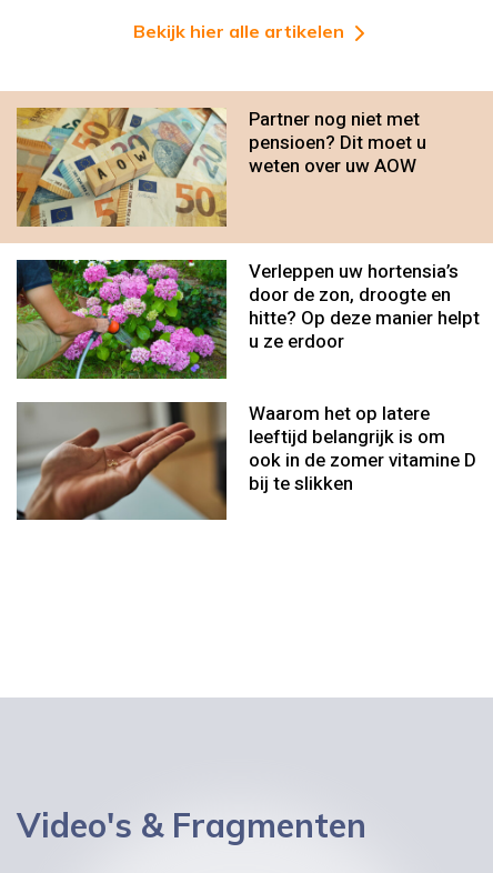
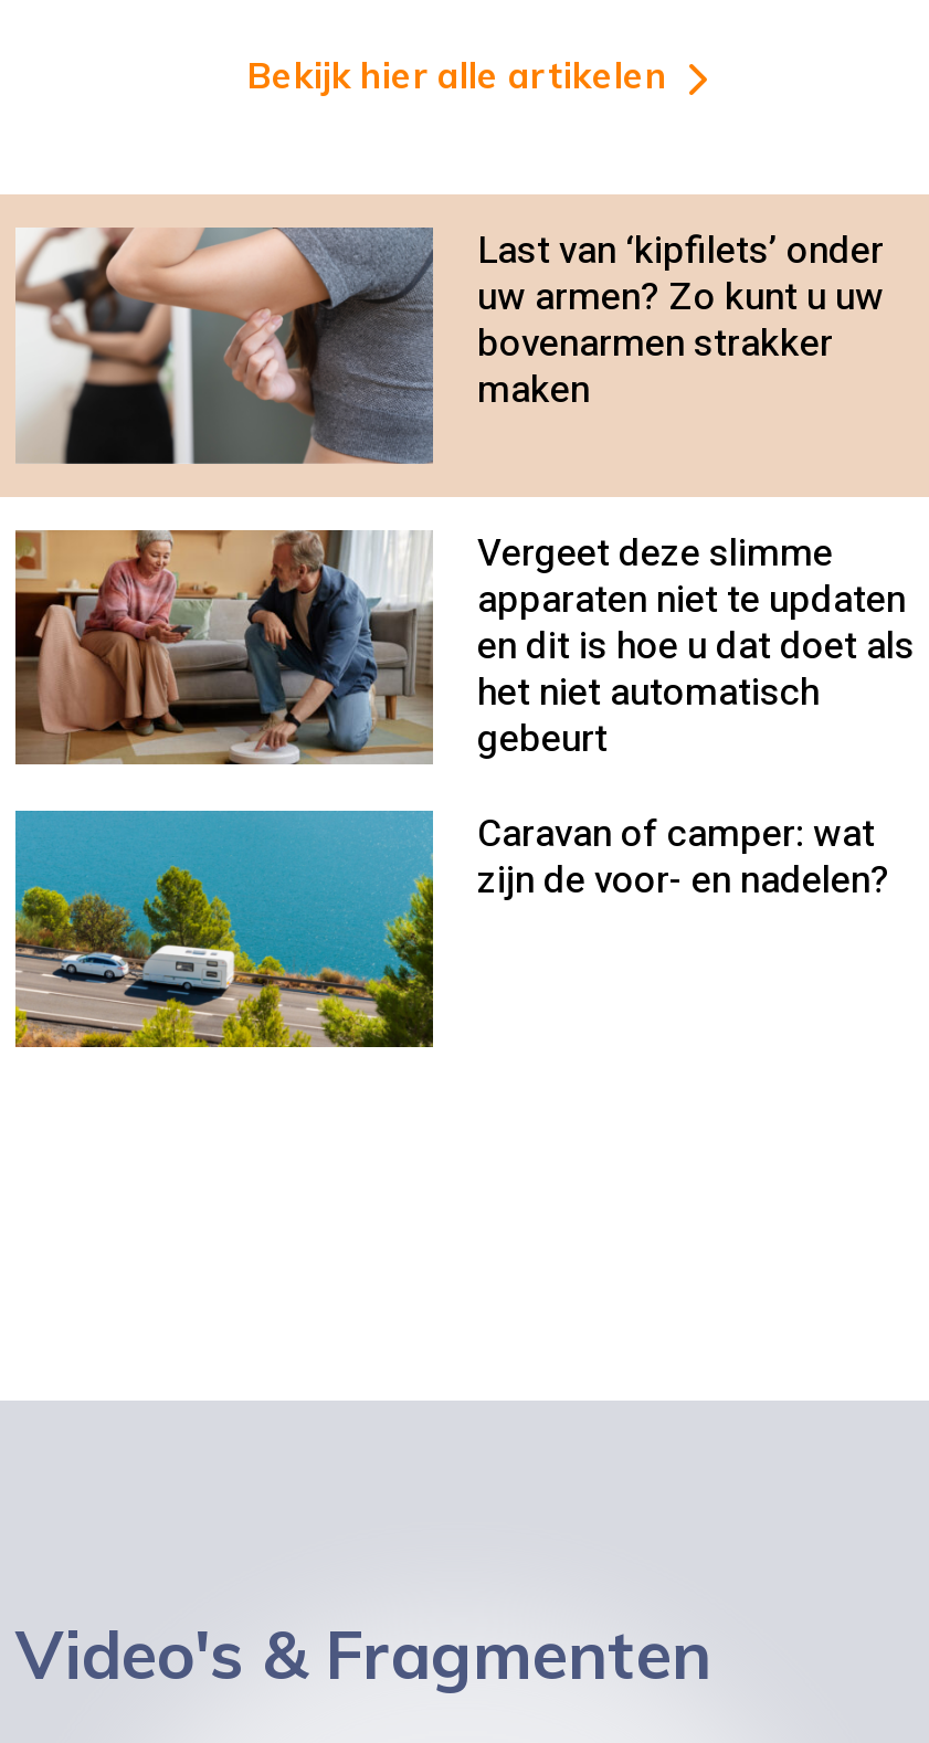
[16,106,426,227] [image] | Partner nog niet met | pensioen? Dit moet u | weten over uw AOW -> [15,223,884,466] [image] | Last van ‘kipfilets’ onder | uw armen? Zo kunt u uw | bovenarmen strakker | maken
[16,257,480,380] [image] | Verleppen uw hortensia’s | door de zon, droogte en | hitte? Op deze manier helpt | u ze erdoor -> [13,525,915,767] [image] | Vergeet deze slimme | apparaten niet te updaten | en dit is hoe u dat doet als | het niet automatisch | gebeurt
[16,399,476,521] [image] | Waarom het op latere | leeftijd belangrijk is om | ook in de zomer vitamine D | bij te slikken -> [13,807,890,1049] [image] | Caravan of camper: wat | zijn de voor- en nadelen?

